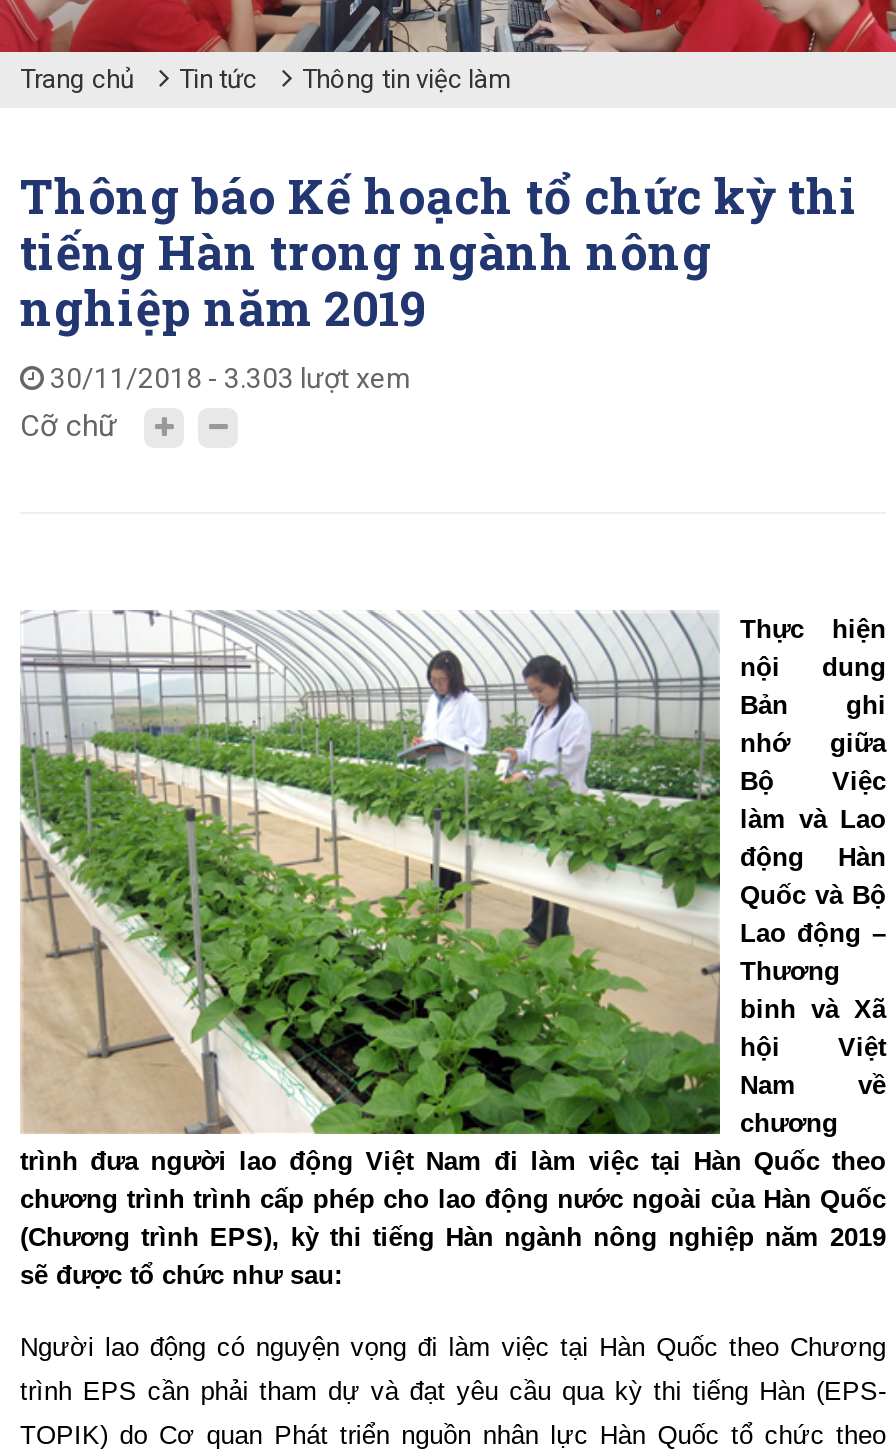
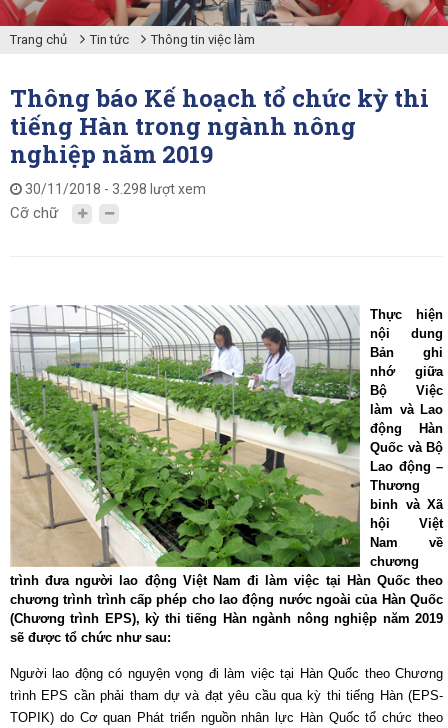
[44,361,412,393] 30/11/2018 - 3.303 lượt xem -> [22,181,206,197] 30/11/2018 - 3.298 lượt xem

